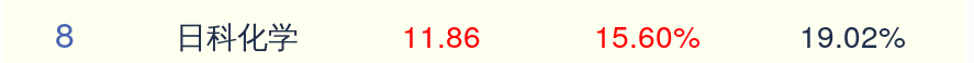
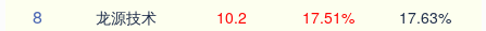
[176,12,905,55] 日科化学 | 11.86 | 15.60% | 19.02% -> [96,6,451,27] 龙源技术 | 10.2 | 17.51% | 17.63%

